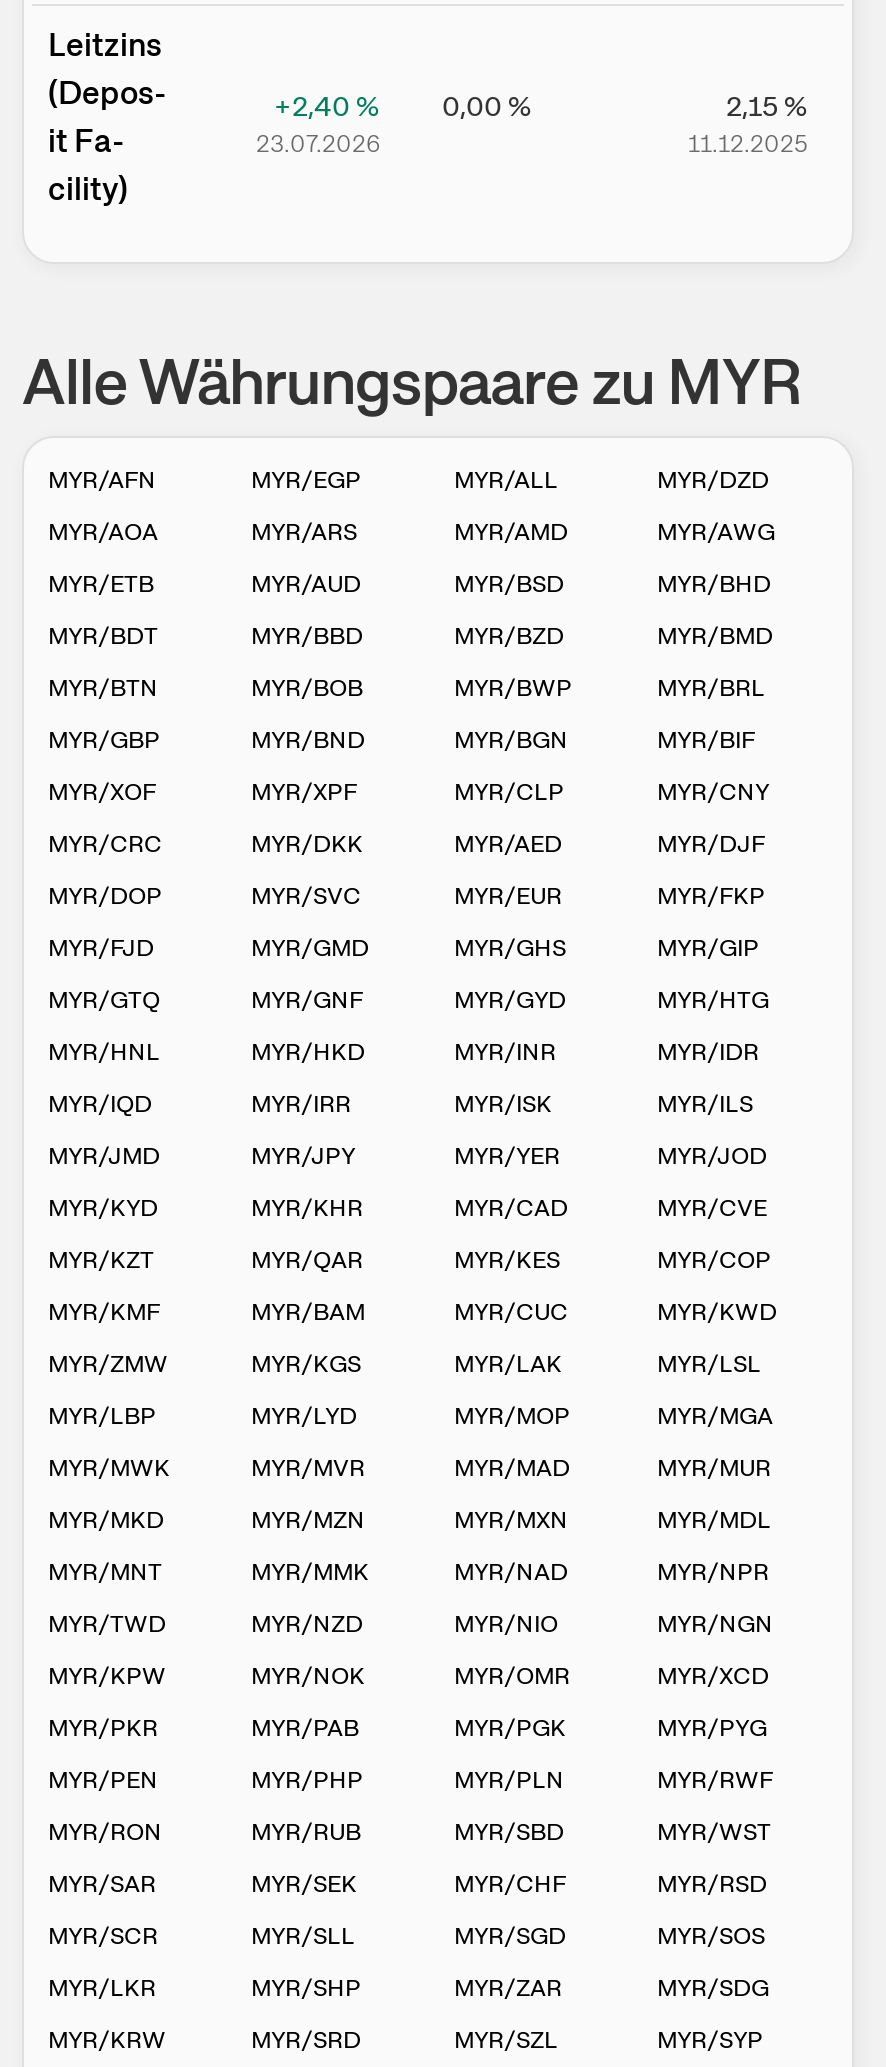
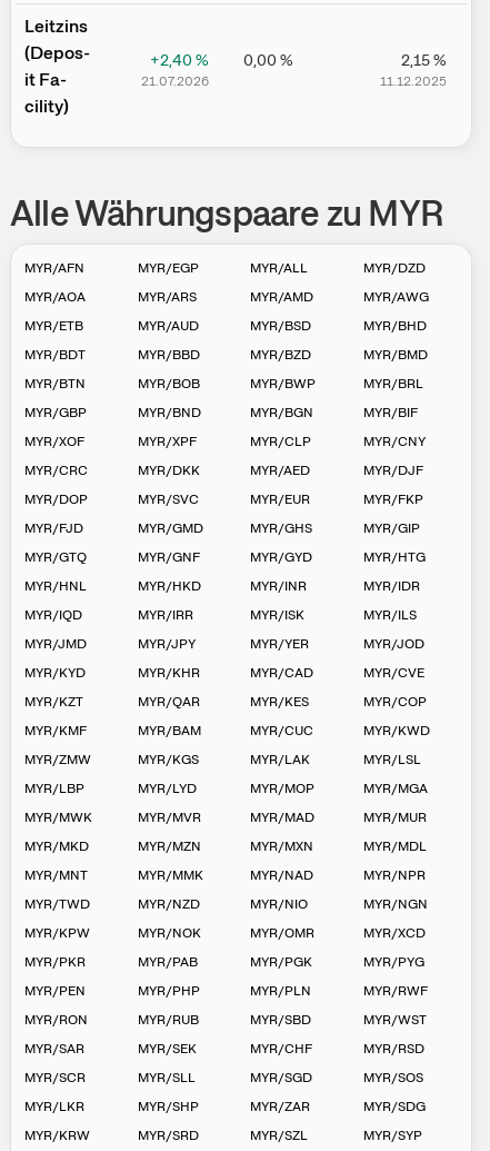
[256,128,380,160] 23.07.2026 -> [141,73,209,90] 21.07.2026

